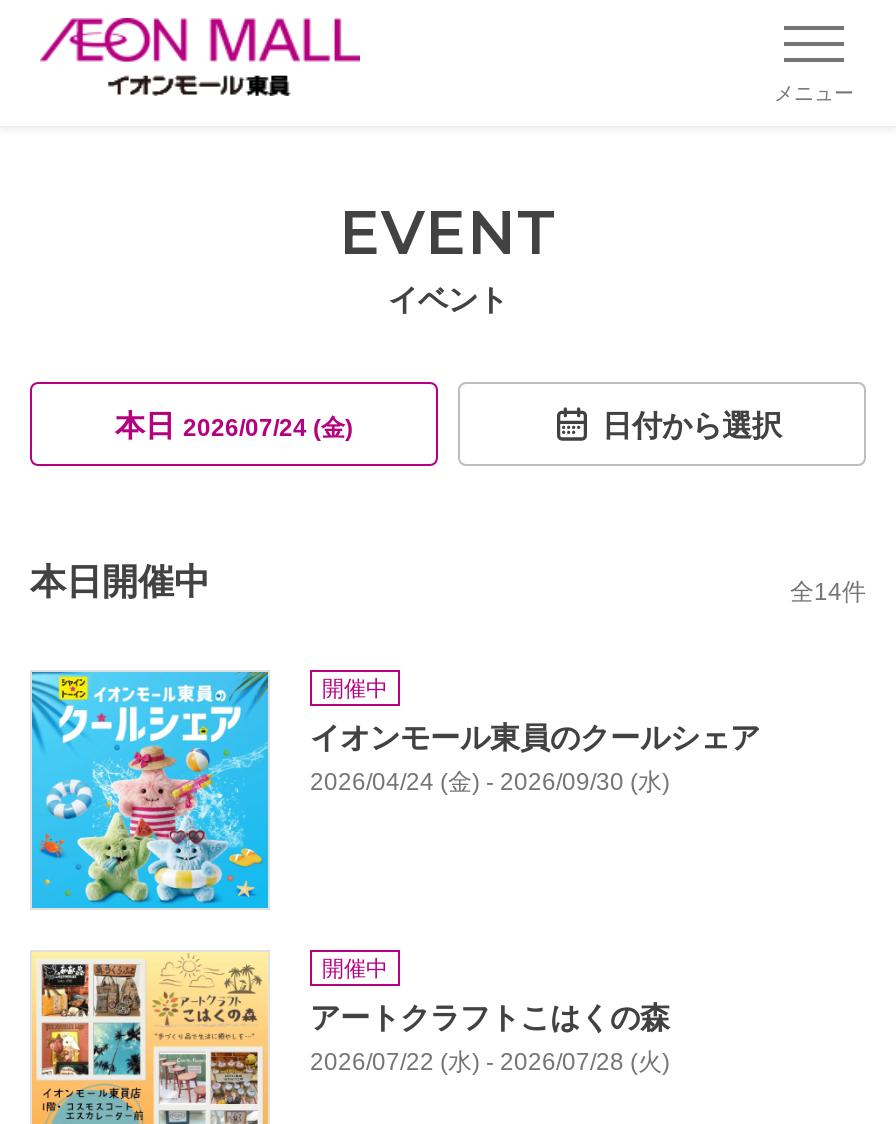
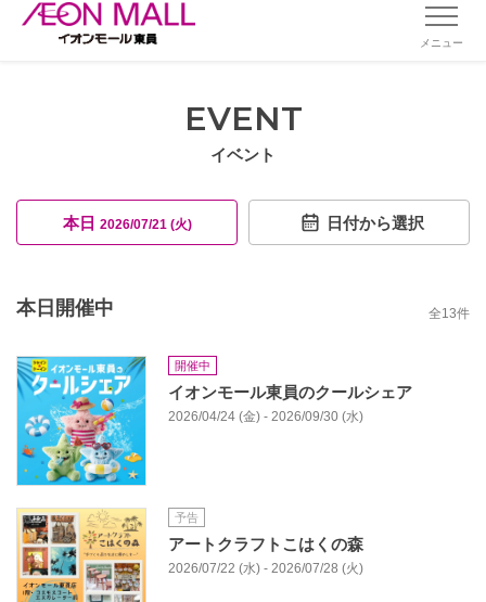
[115,407,353,441] 本日2026/07/24 (金) -> [62,213,191,232] 本日2026/07/21 (火)
[790,578,866,606] 全14件 -> [429,306,470,321] 全13件
[322,956,388,980] 開催中 -> [175,511,199,524] 予告

